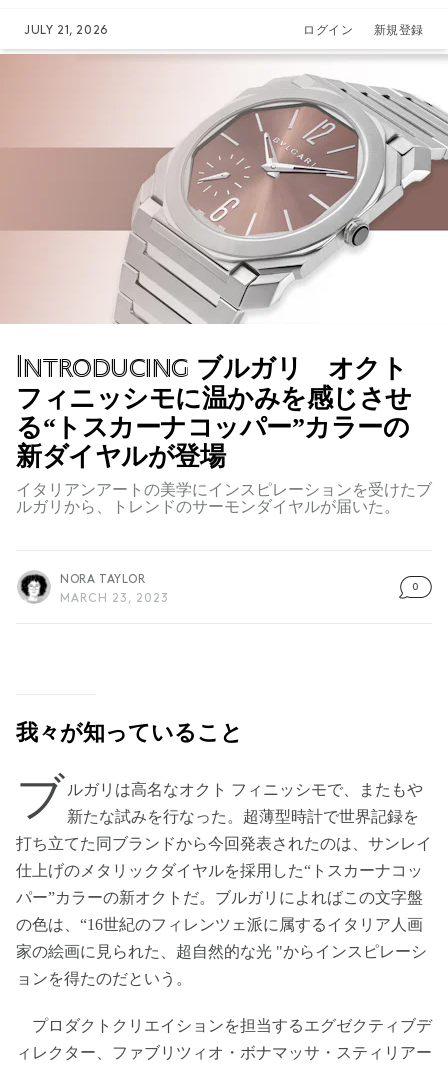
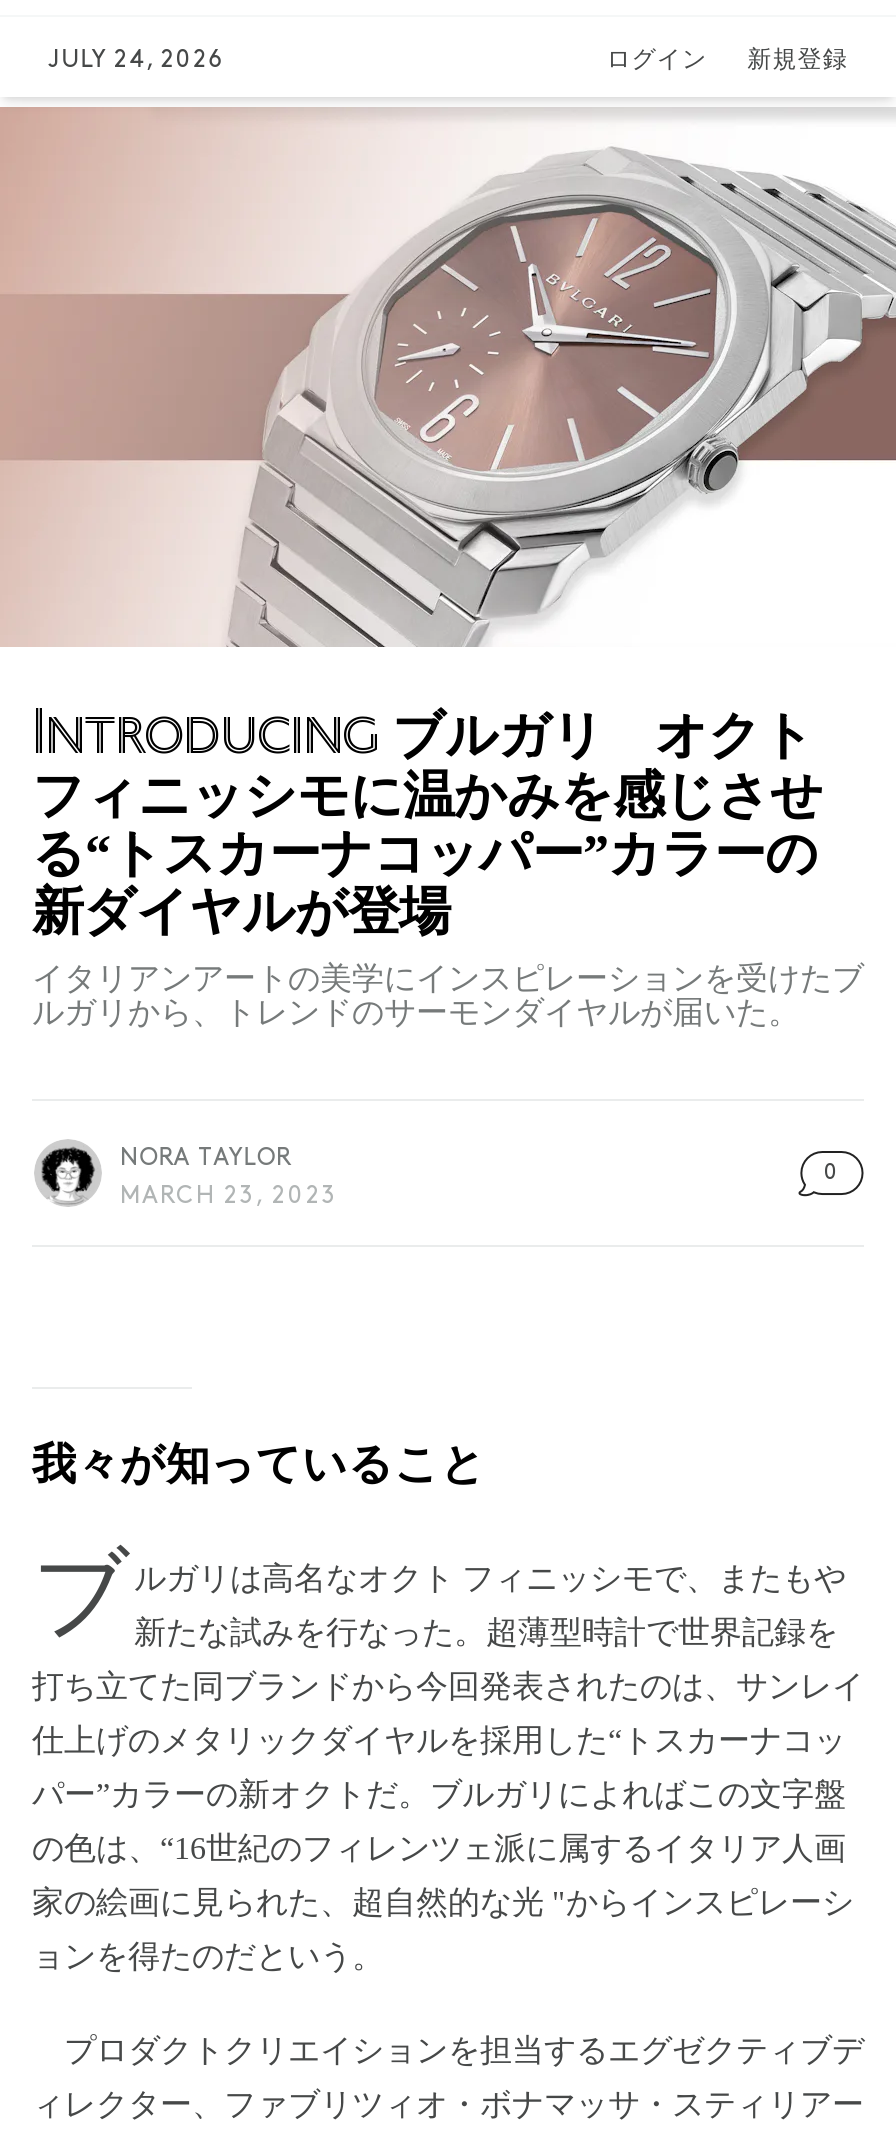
[24,25,109,37] JULY 21, 2026 -> [48,49,226,73] JULY 24, 2026

